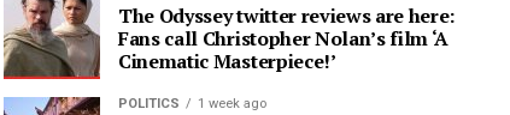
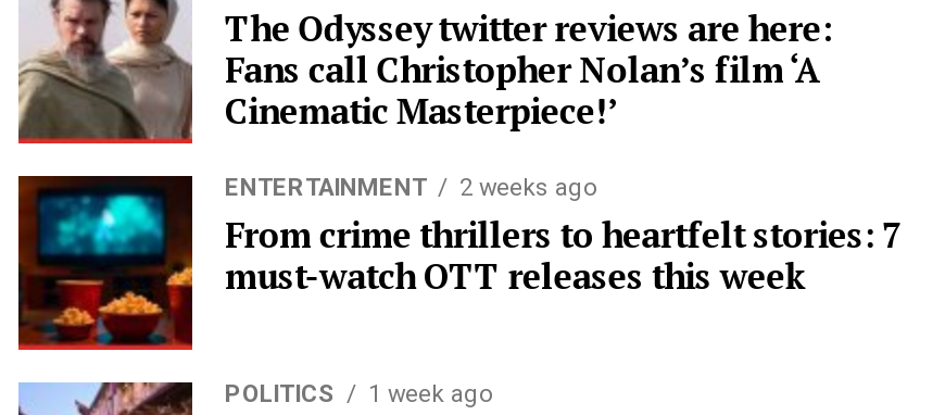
none -> [16,174,900,345] [image] | ENTERTAINMENT | 2 weeks ago | From crime thrillers to heartfelt stories: 7 | must-watch OTT releases this week

